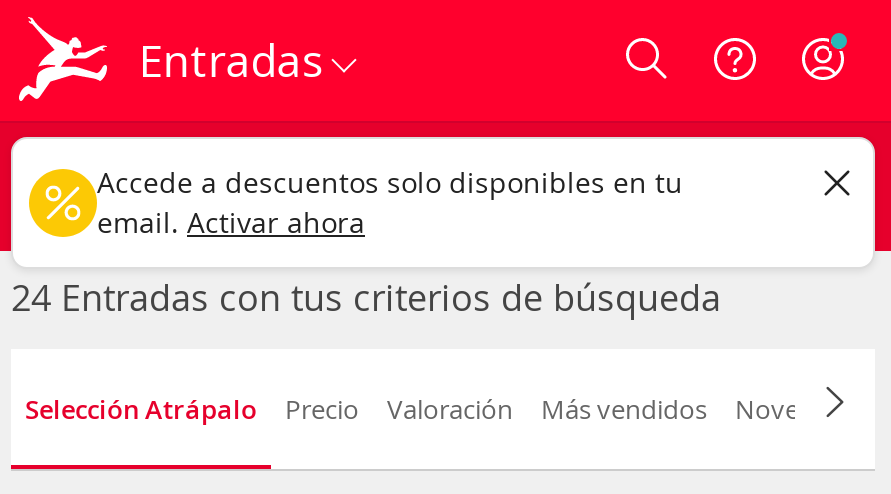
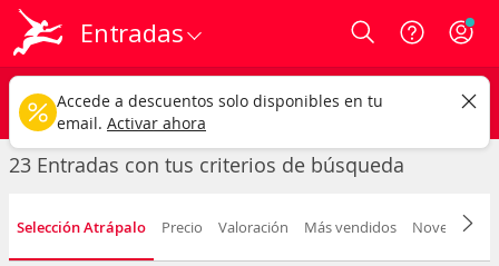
[11,273,721,321] 24 Entradas con tus criterios de búsqueda -> [9,151,404,178] 23 Entradas con tus criterios de búsqueda

